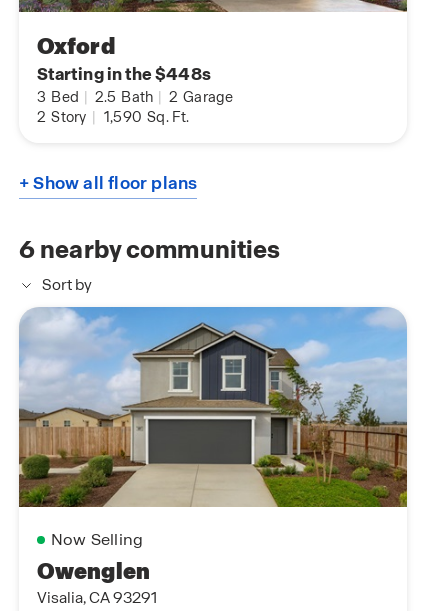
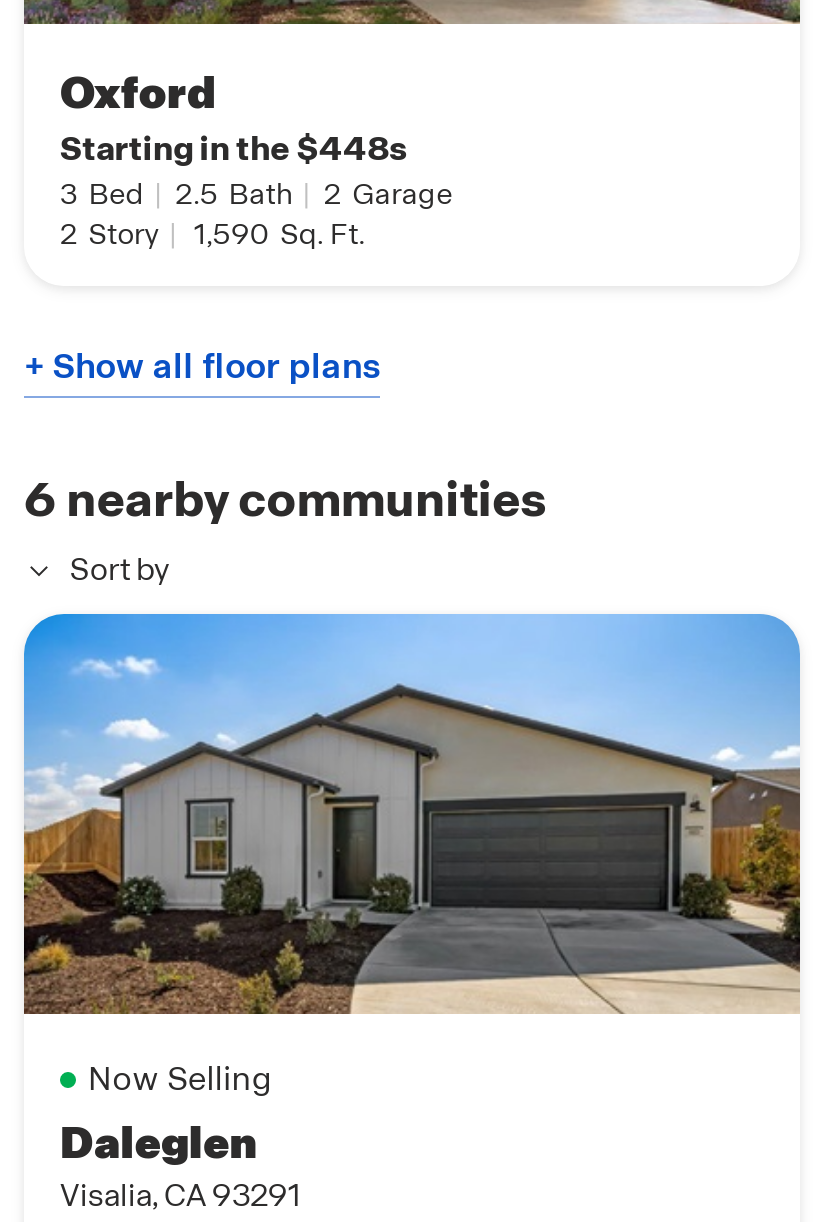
[18,307,408,508] [image] -> [22,614,802,1016] [image]
[37,557,150,586] Owenglen -> [60,1113,258,1171] Daleglen

